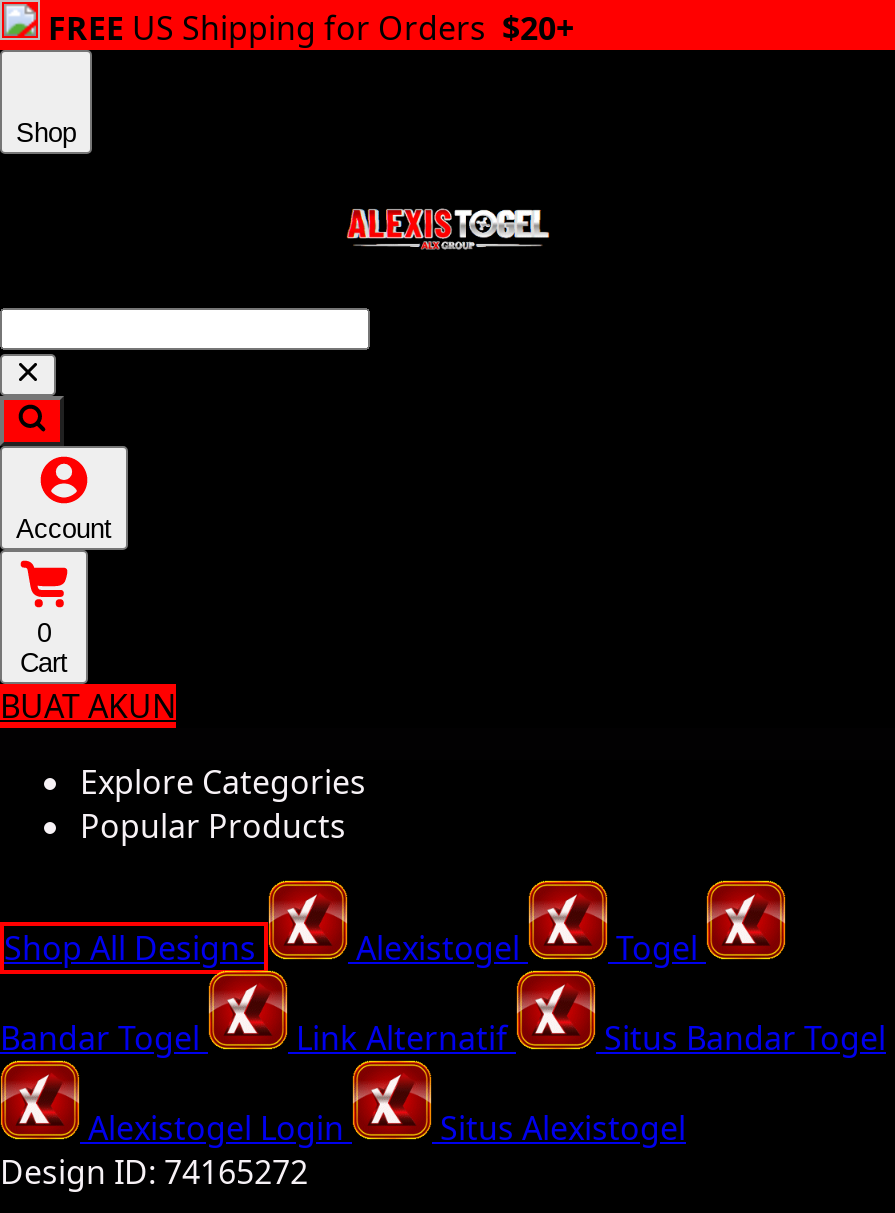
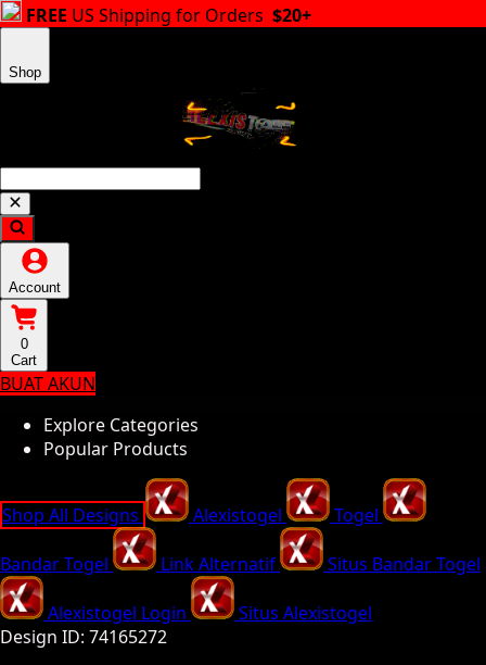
[340,188,552,268] [image] -> [182,100,297,147] [image]

